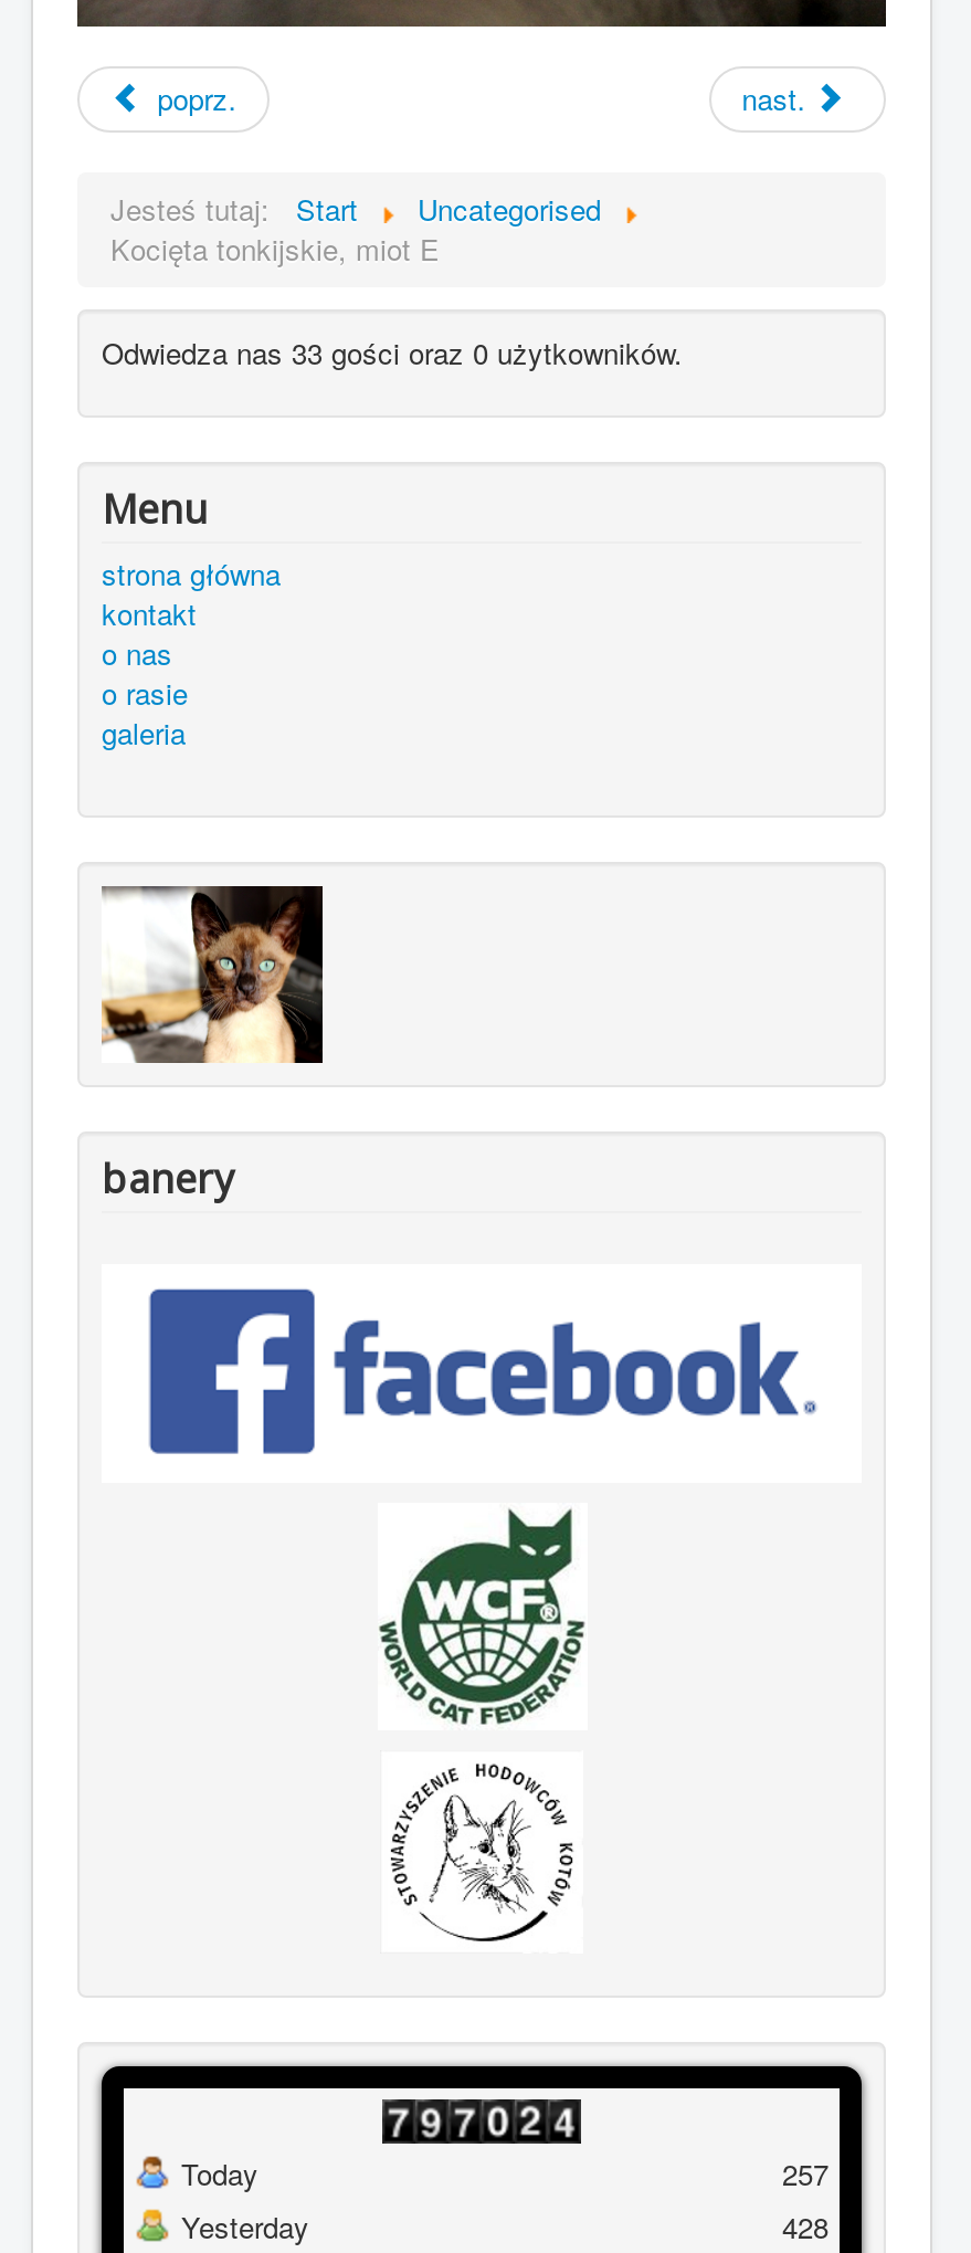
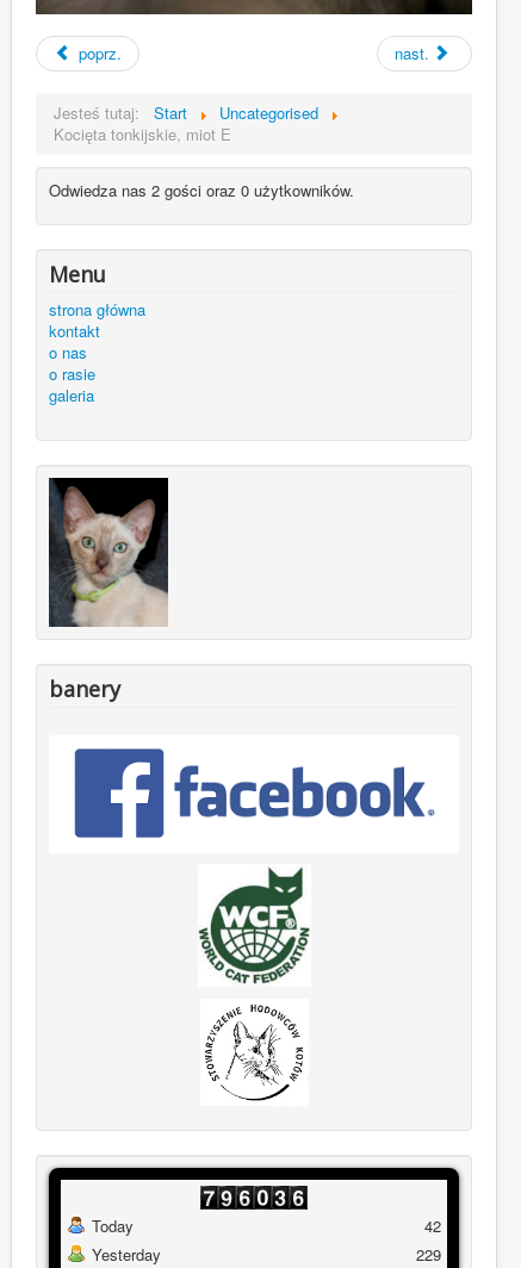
[102,331,683,373] Odwiedza nas 33 gości oraz 0 użytkowników. -> [49,179,354,201] Odwiedza nas 2 gości oraz 0 użytkowników.
[102,884,320,1065] [image] -> [48,477,168,628] [image]
[782,2152,828,2194] 257 -> [424,1214,441,1236] 42
[782,2205,828,2247] 428 -> [416,1242,441,1265] 229

